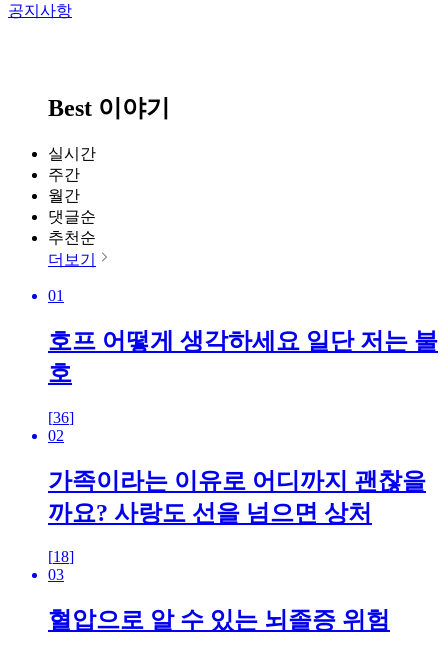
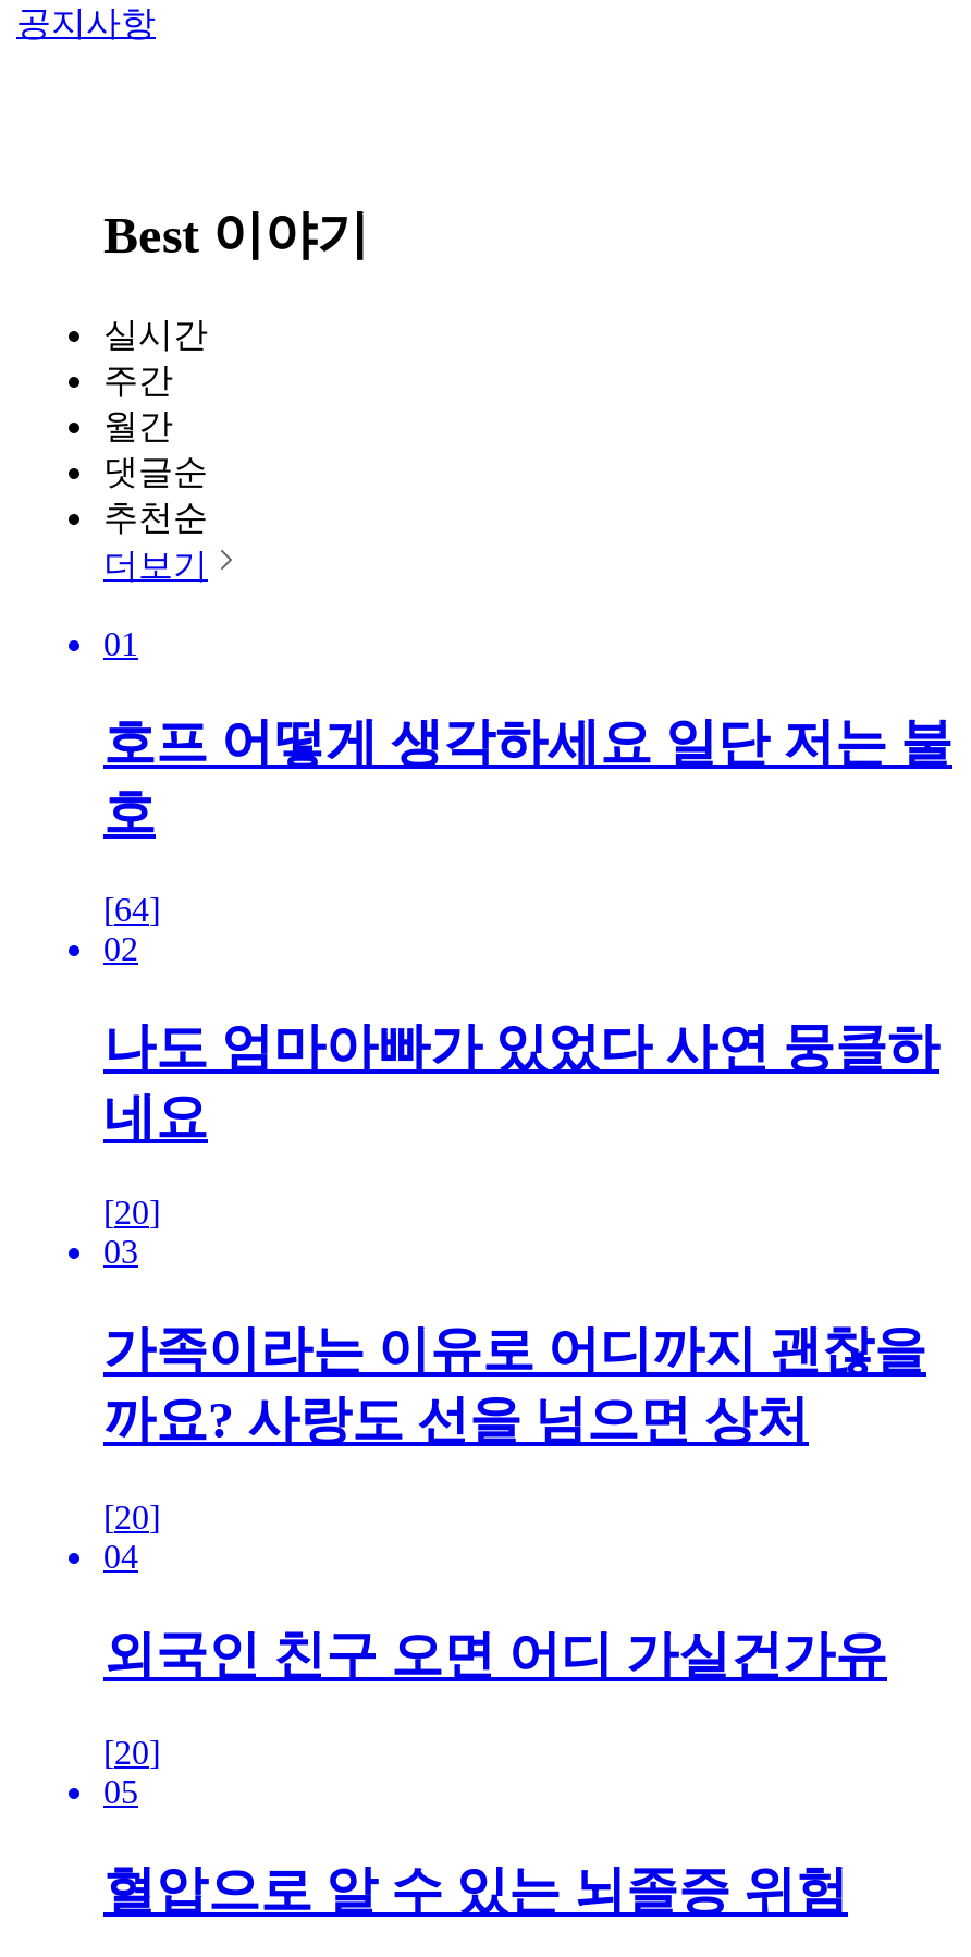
[48,409,74,426] [36] -> [103,890,160,927] [64]
none -> [103,1018,939,1271] 나도 엄마아빠가 있었다 사연 뭉클하 | 네요 | [20] | 03
[48,548,74,583] [18] | 03 -> [103,1499,887,1810] [20] | 04 | 외국인 친구 오면 어디 가실건가유 | [20] | 05

